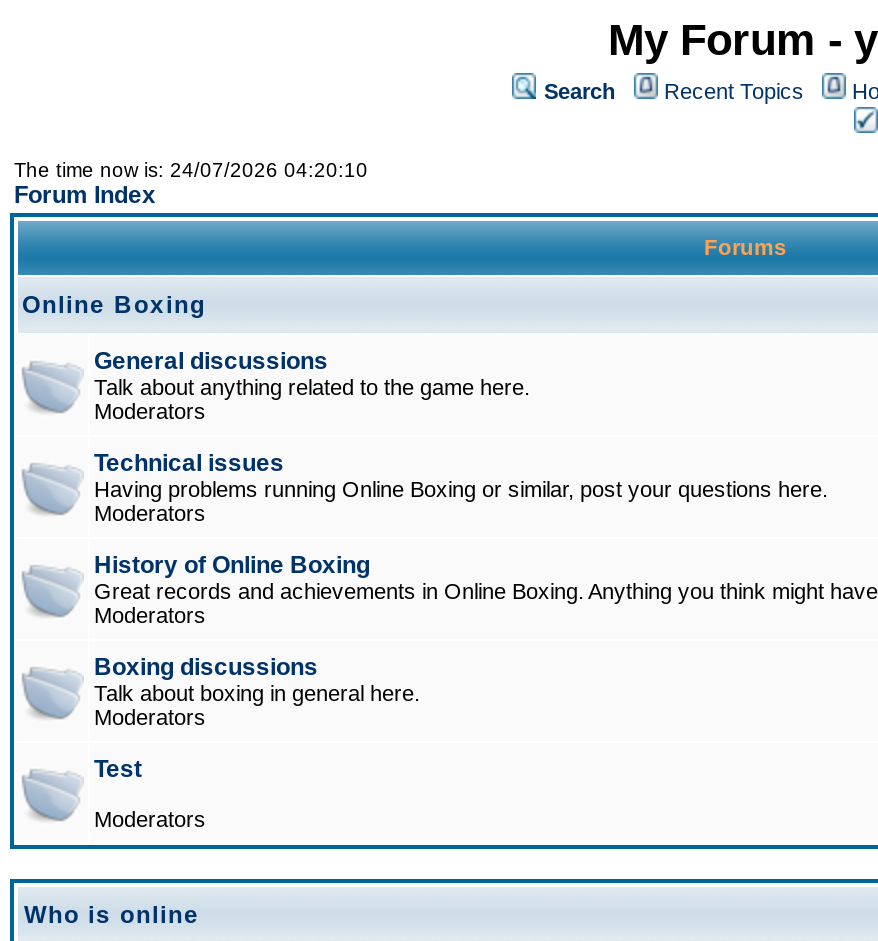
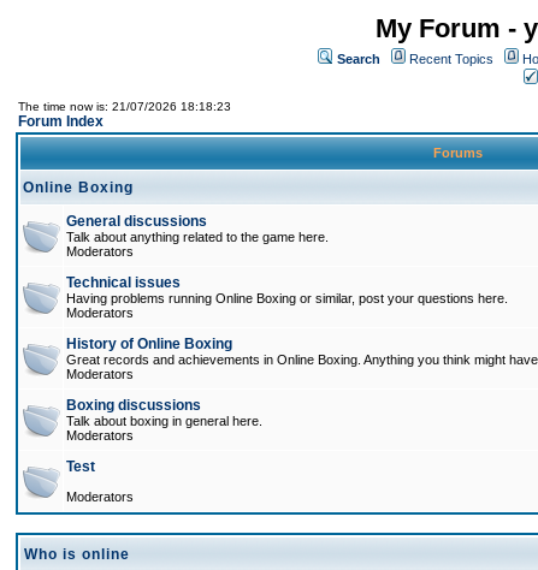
[14,159,368,181] The time now is: 24/07/2026 04:20:10 -> [18,100,231,113] The time now is: 21/07/2026 18:18:23

